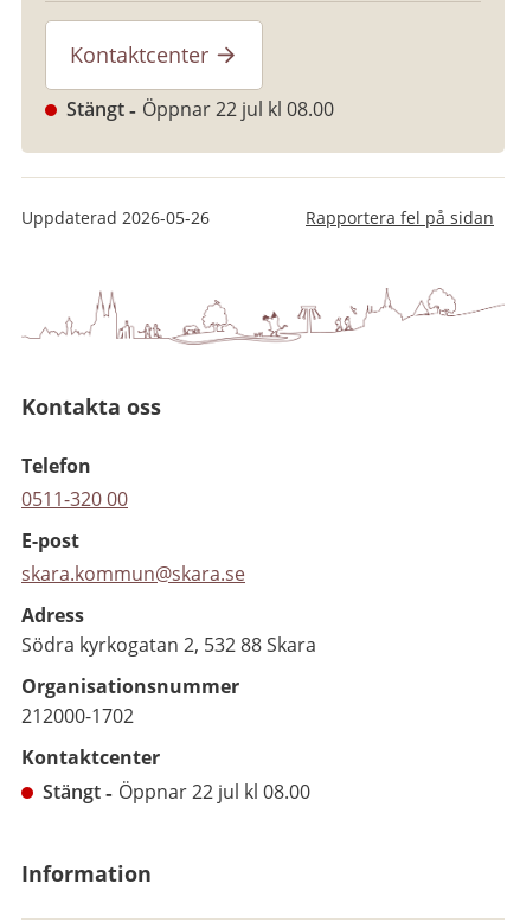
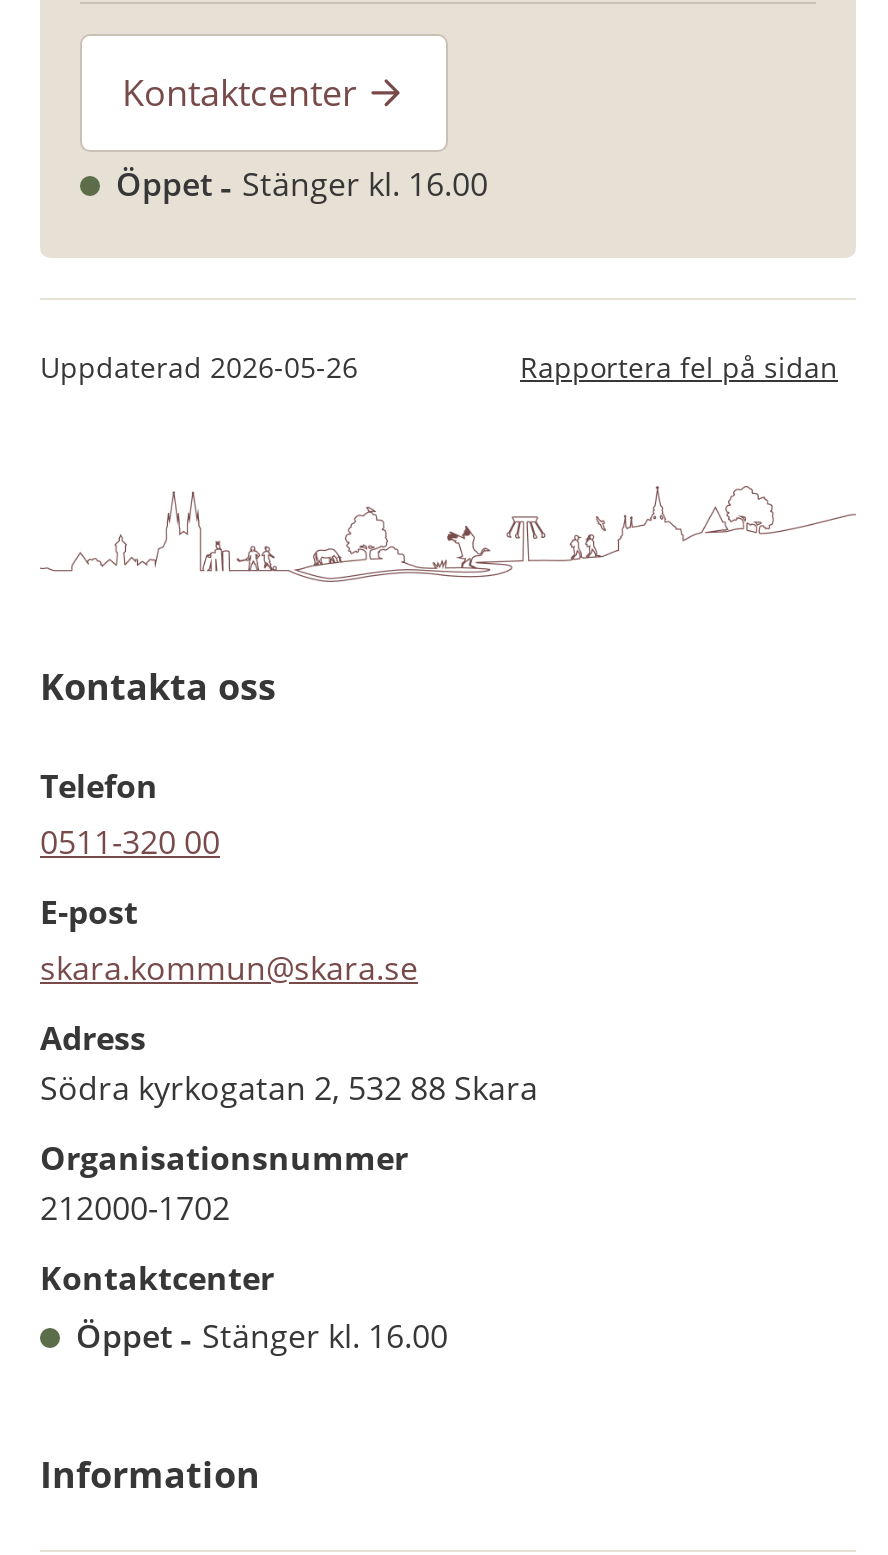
[66,96,334,123] Stängt | Öppnar 22 jul kl 08.00 -> [116,163,488,207] Öppet | Stänger kl. 16.00
[43,779,310,805] Stängt | Öppnar 22 jul kl 08.00 -> [76,1314,448,1358] Öppet | Stänger kl. 16.00

